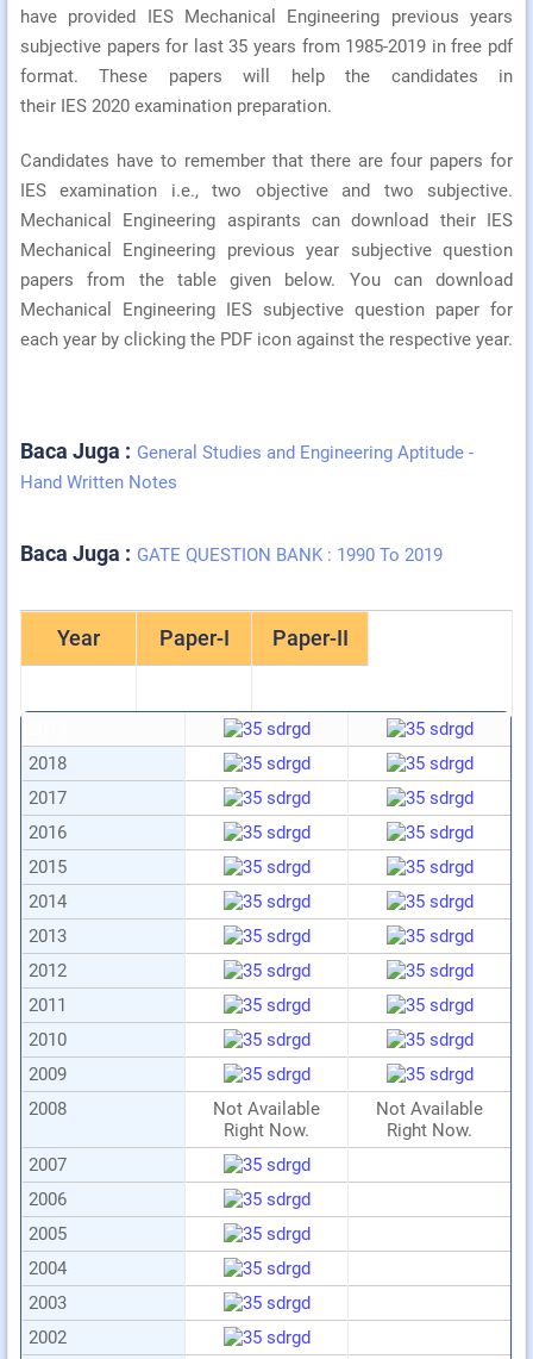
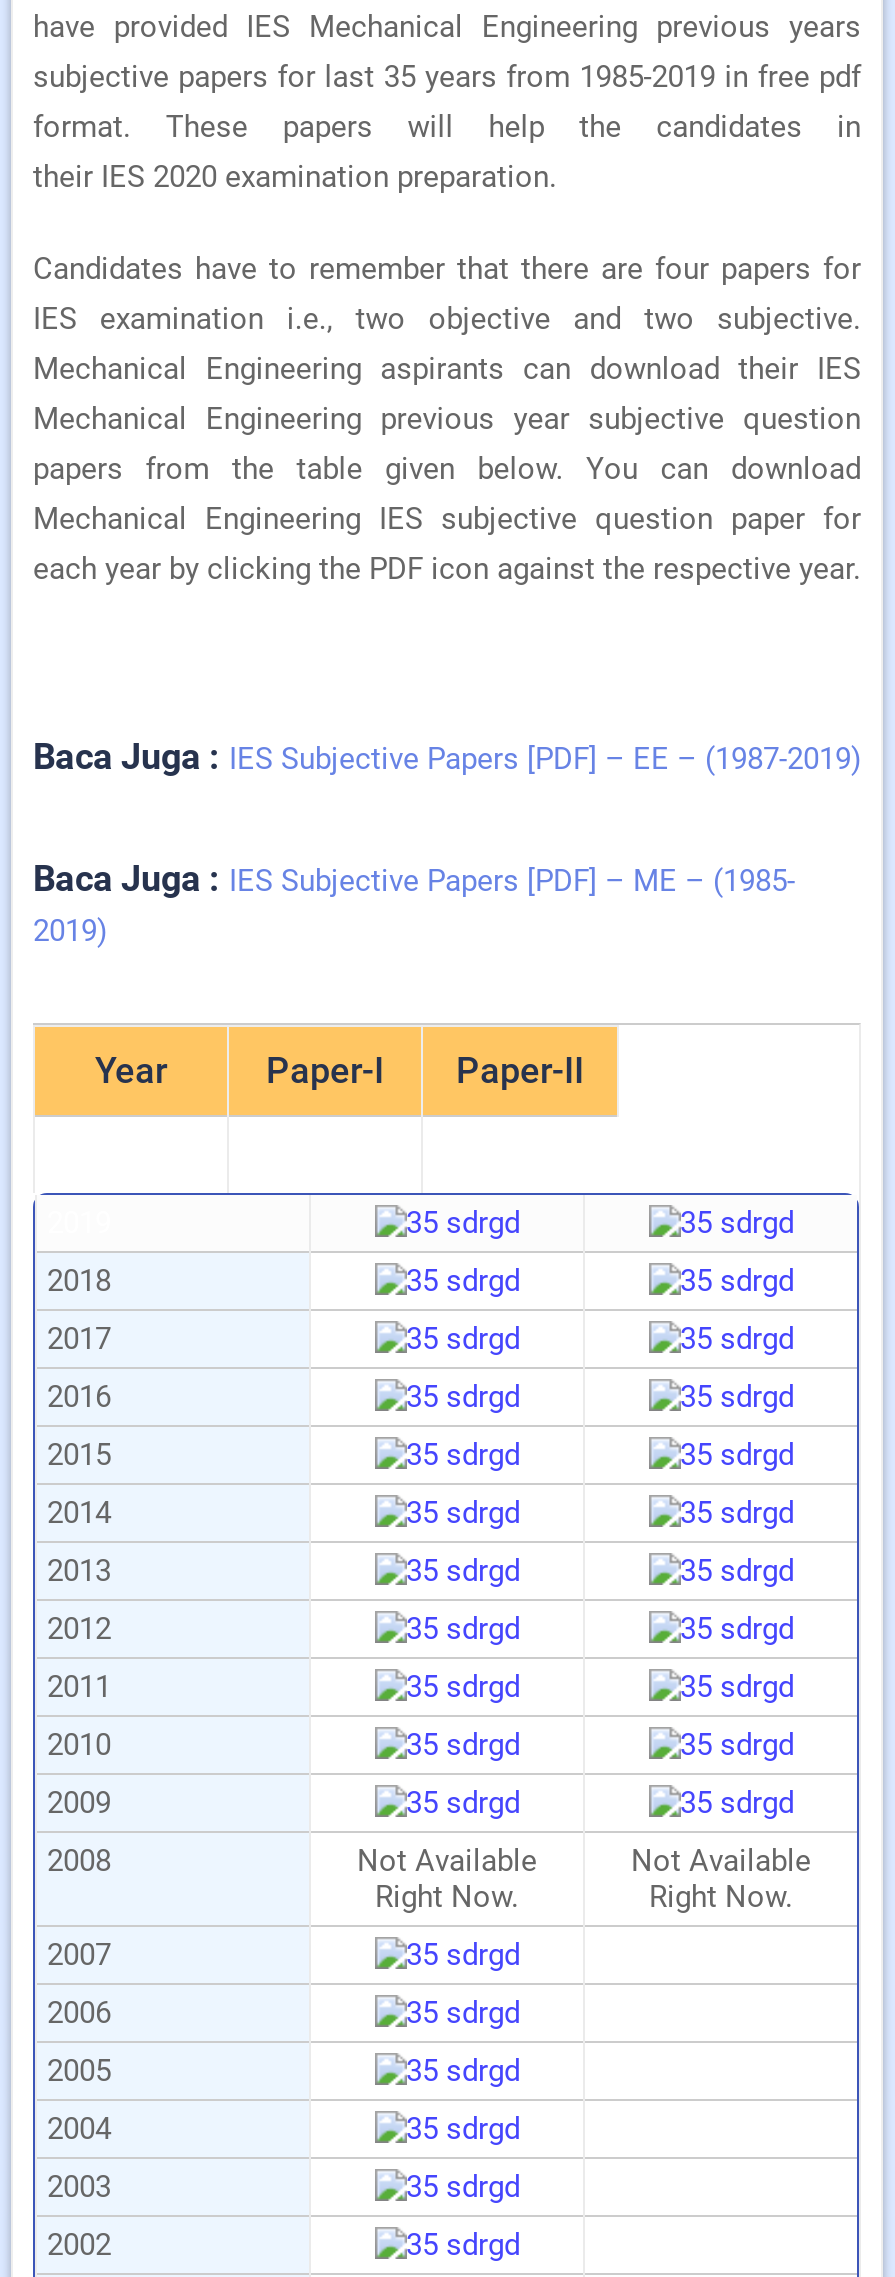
[20,438,474,493] Baca Juga : General Studies and Engineering Aptitude - | Hand Written Notes -> [33,735,861,777] Baca Juga : IES Subjective Papers [PDF] – EE – (1987-2019)
[20,541,443,566] Baca Juga : GATE QUESTION BANK : 1990 To 2019 -> [33,857,795,949] Baca Juga : IES Subjective Papers [PDF] – ME – (1985- | 2019)

